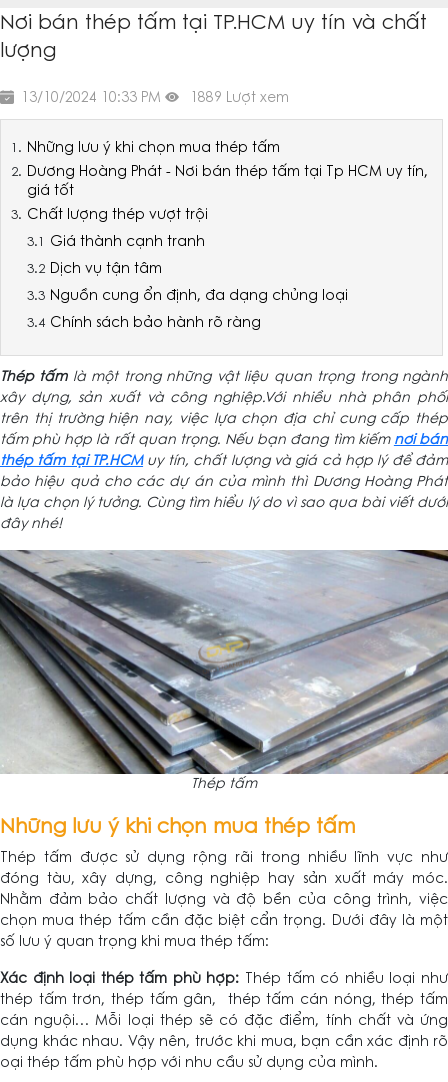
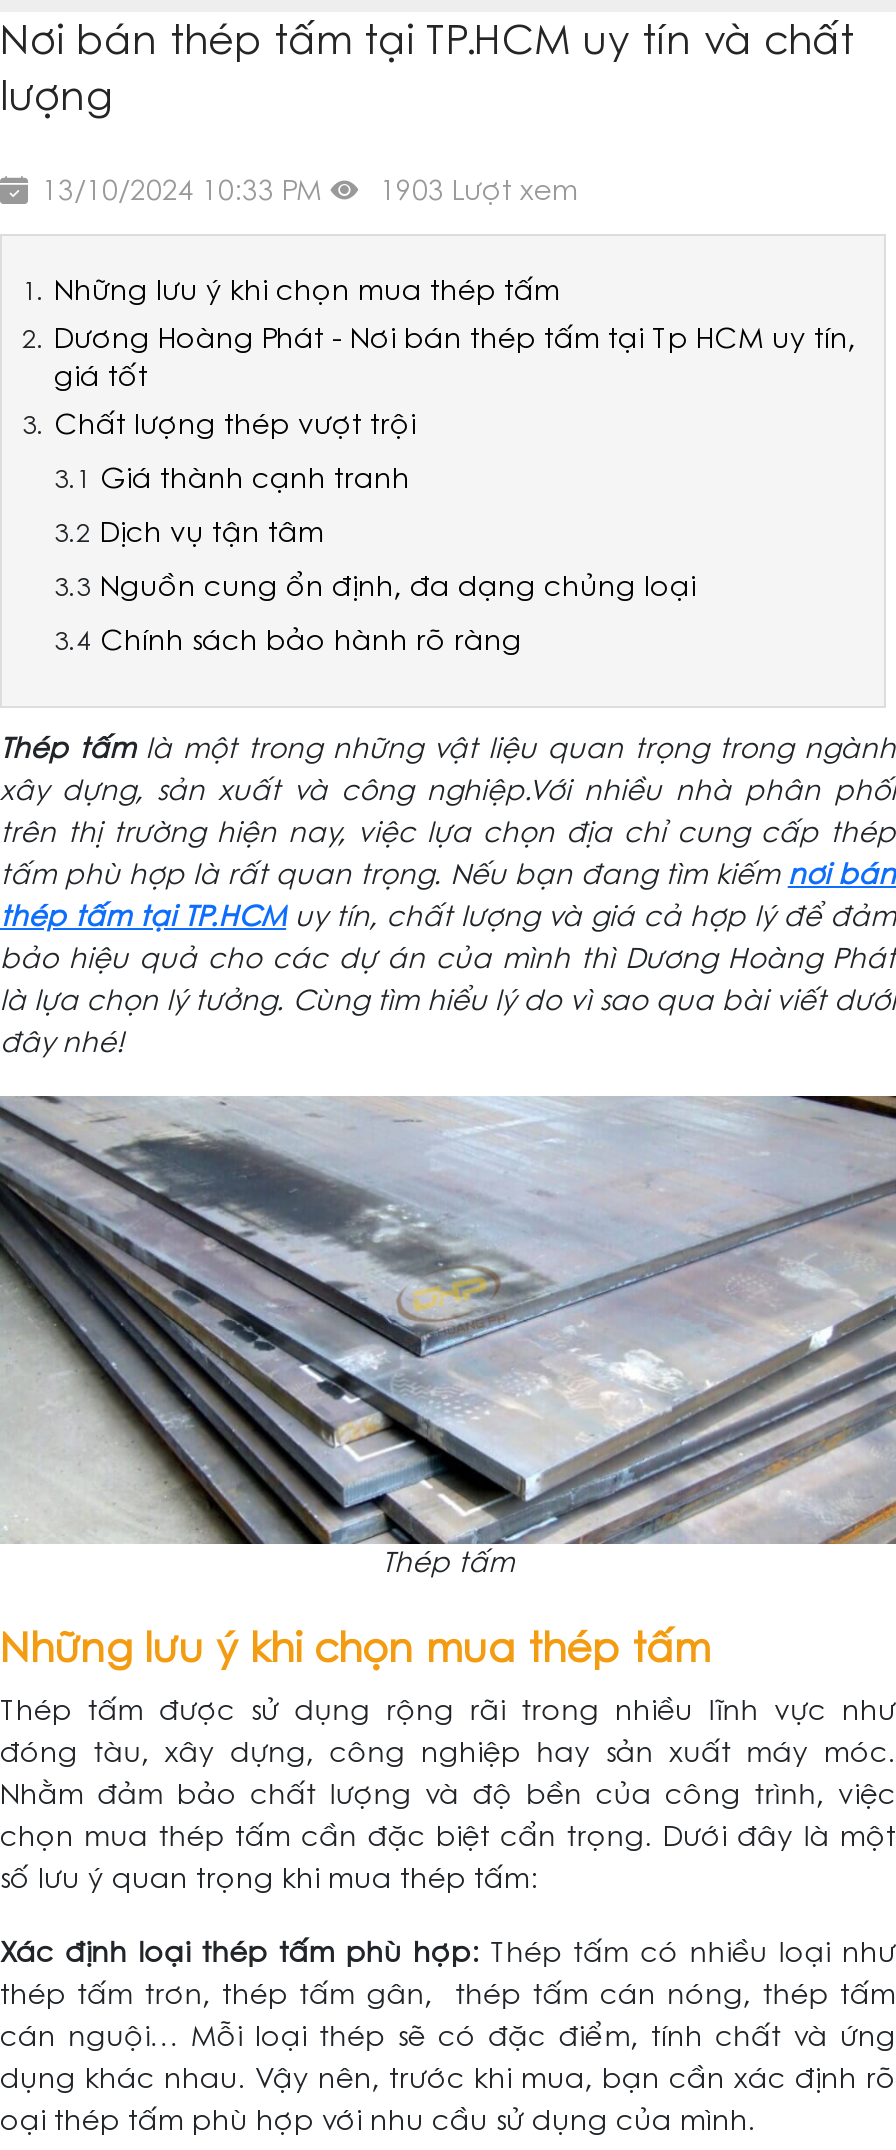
[21,87,289,107] 13/10/2024 10:33 PM 1889 Lượt xem -> [42,170,578,210] 13/10/2024 10:33 PM 1903 Lượt xem

